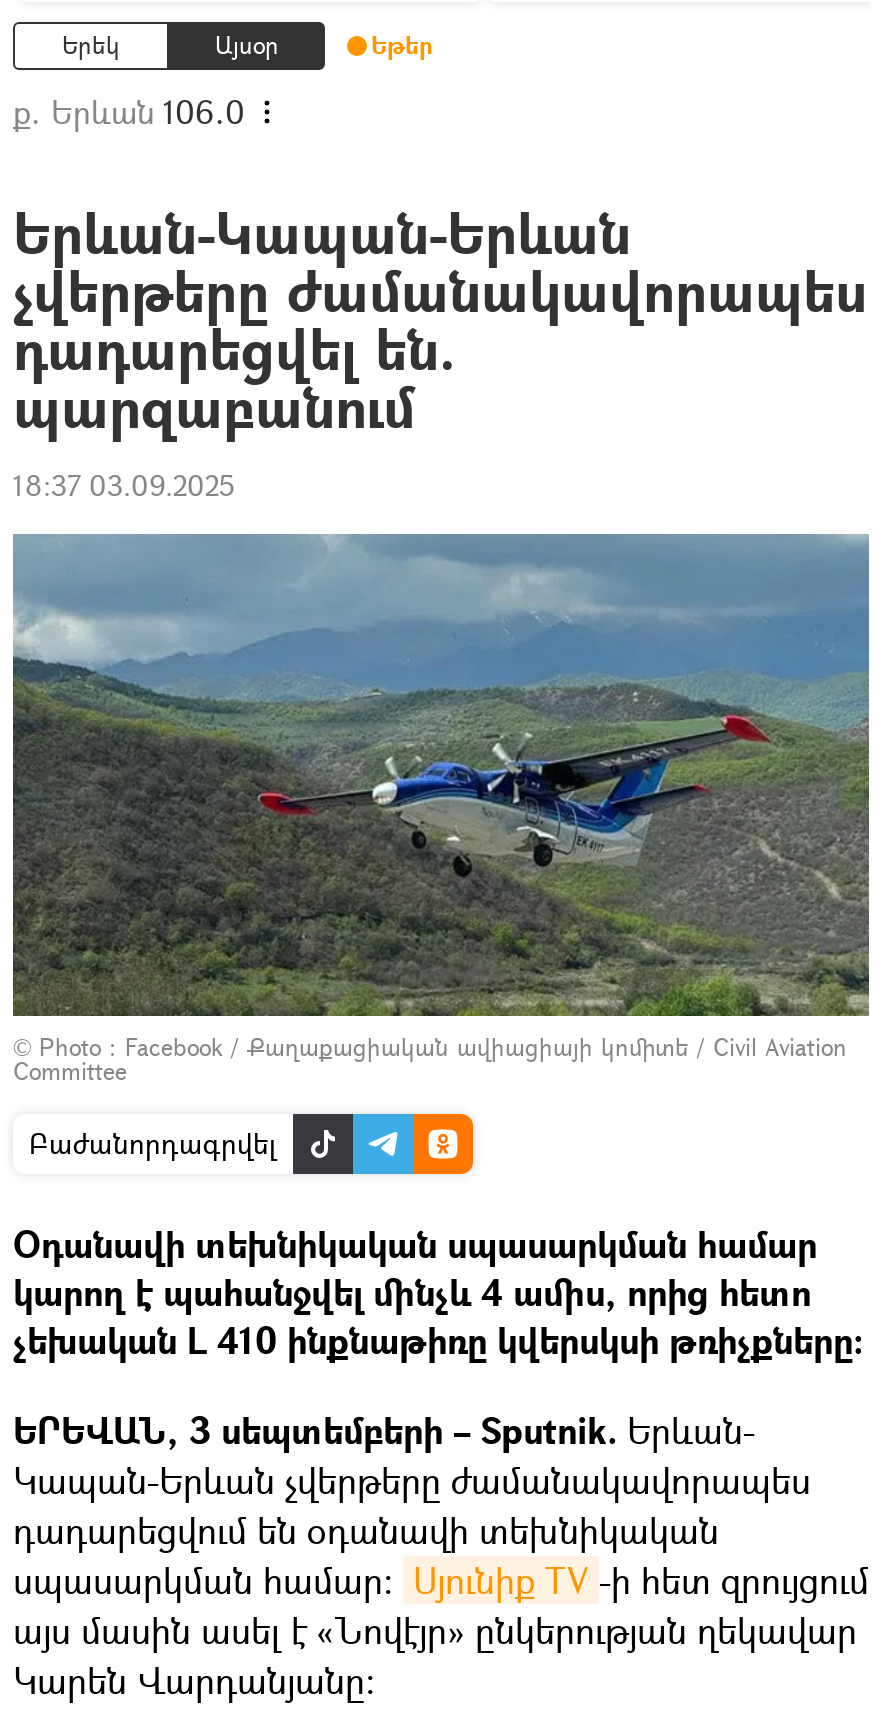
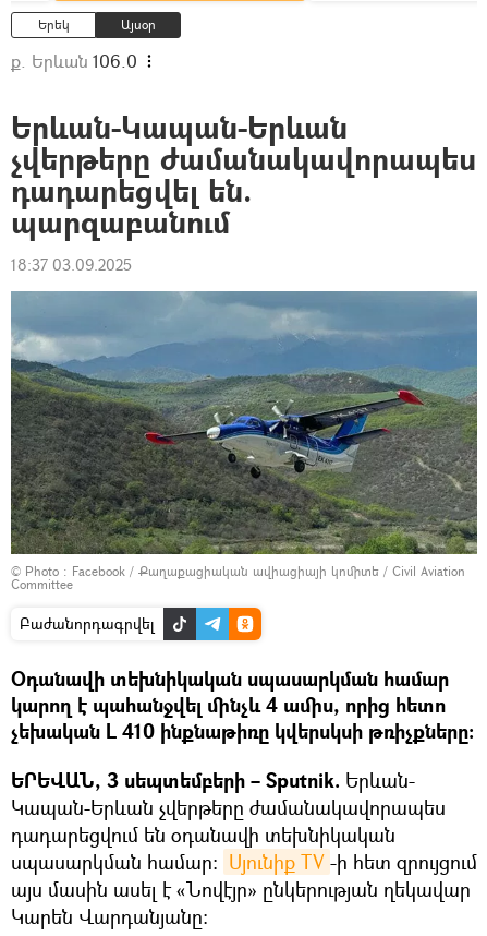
[371,28,433,62] Եթեր -> none

